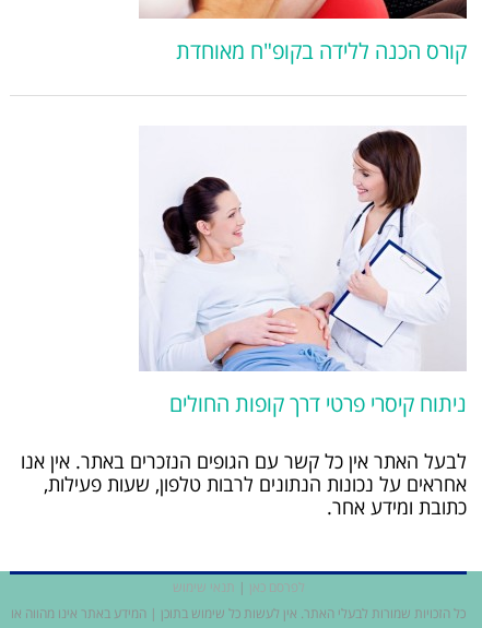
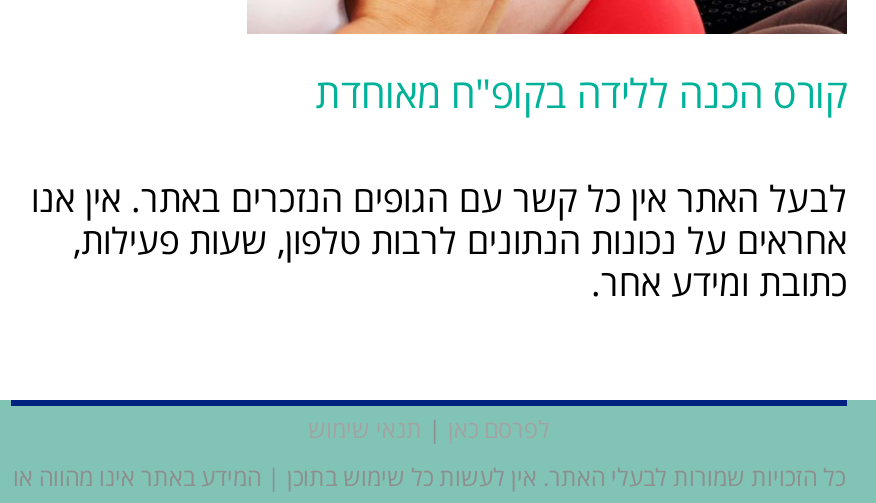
[140,129,467,418] [image] | ניתוח קיסרי פרטי דרך קופות החולים -> none

